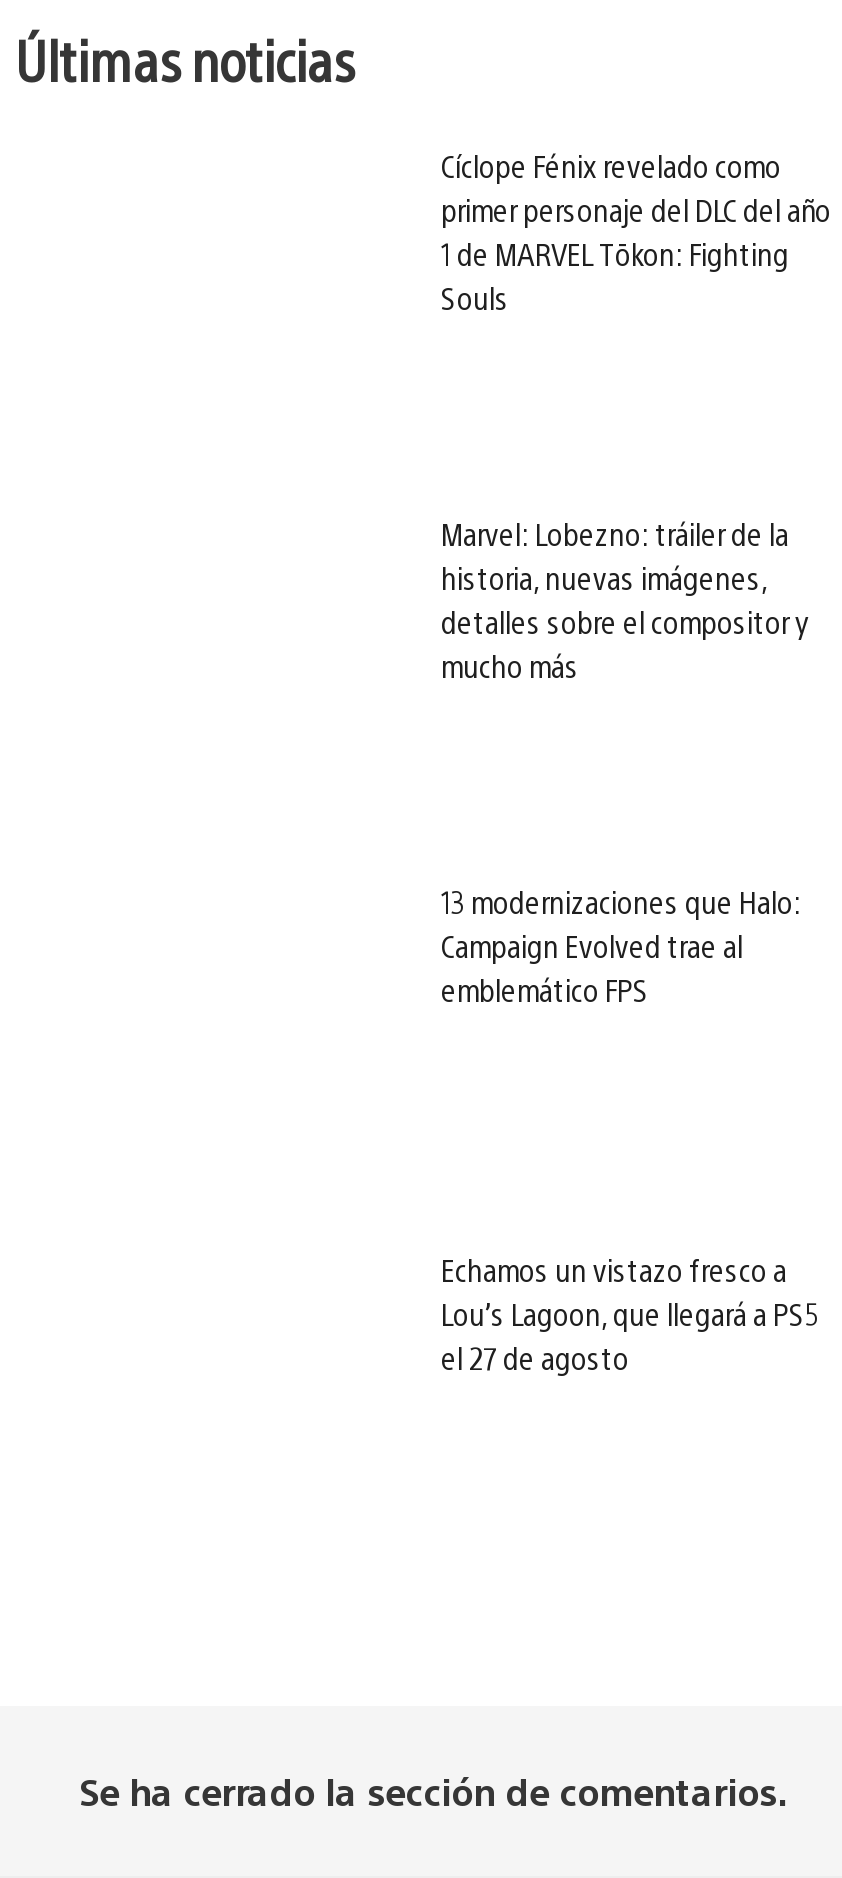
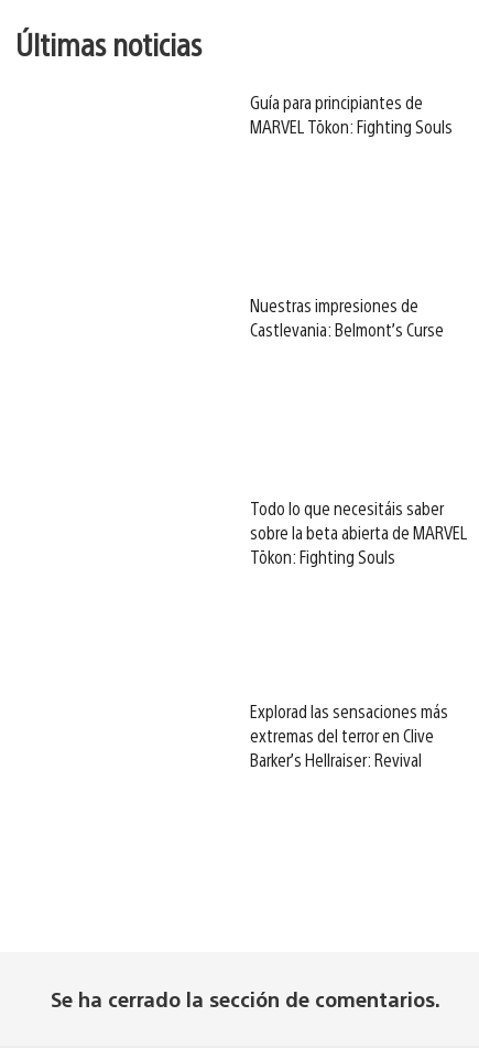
[441,144,831,318] Cíclope Fénix revelado como | primer personaje del DLC del año | 1 de MARVEL Tōkon: Fighting | Souls -> [250,90,453,138] Guía para principiantes de | MARVEL Tōkon: Fighting Souls
[441,512,809,686] Marvel: Lobezno: tráiler de la | historia, nuevas imágenes, | detalles sobre el compositor y | mucho más -> [250,293,444,341] Nuestras impresiones de | Castlevania: Belmont’s Curse
[441,880,801,1010] 13 modernizaciones que Halo: | Campaign Evolved trae al | emblemático FPS -> [250,496,467,568] Todo lo que necesitáis saber | sobre la beta abierta de MARVEL | Tōkon: Fighting Souls
[441,1248,819,1378] Echamos un vistazo fresco a | Lou’s Lagoon, que llegará a PS5 | el 27 de agosto -> [250,699,448,771] Explorad las sensaciones más | extremas del terror en Clive | Barker’s Hellraiser: Revival

